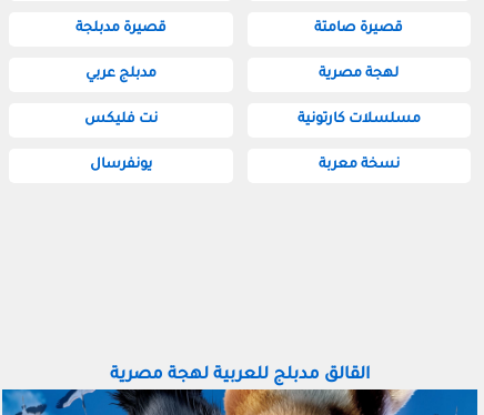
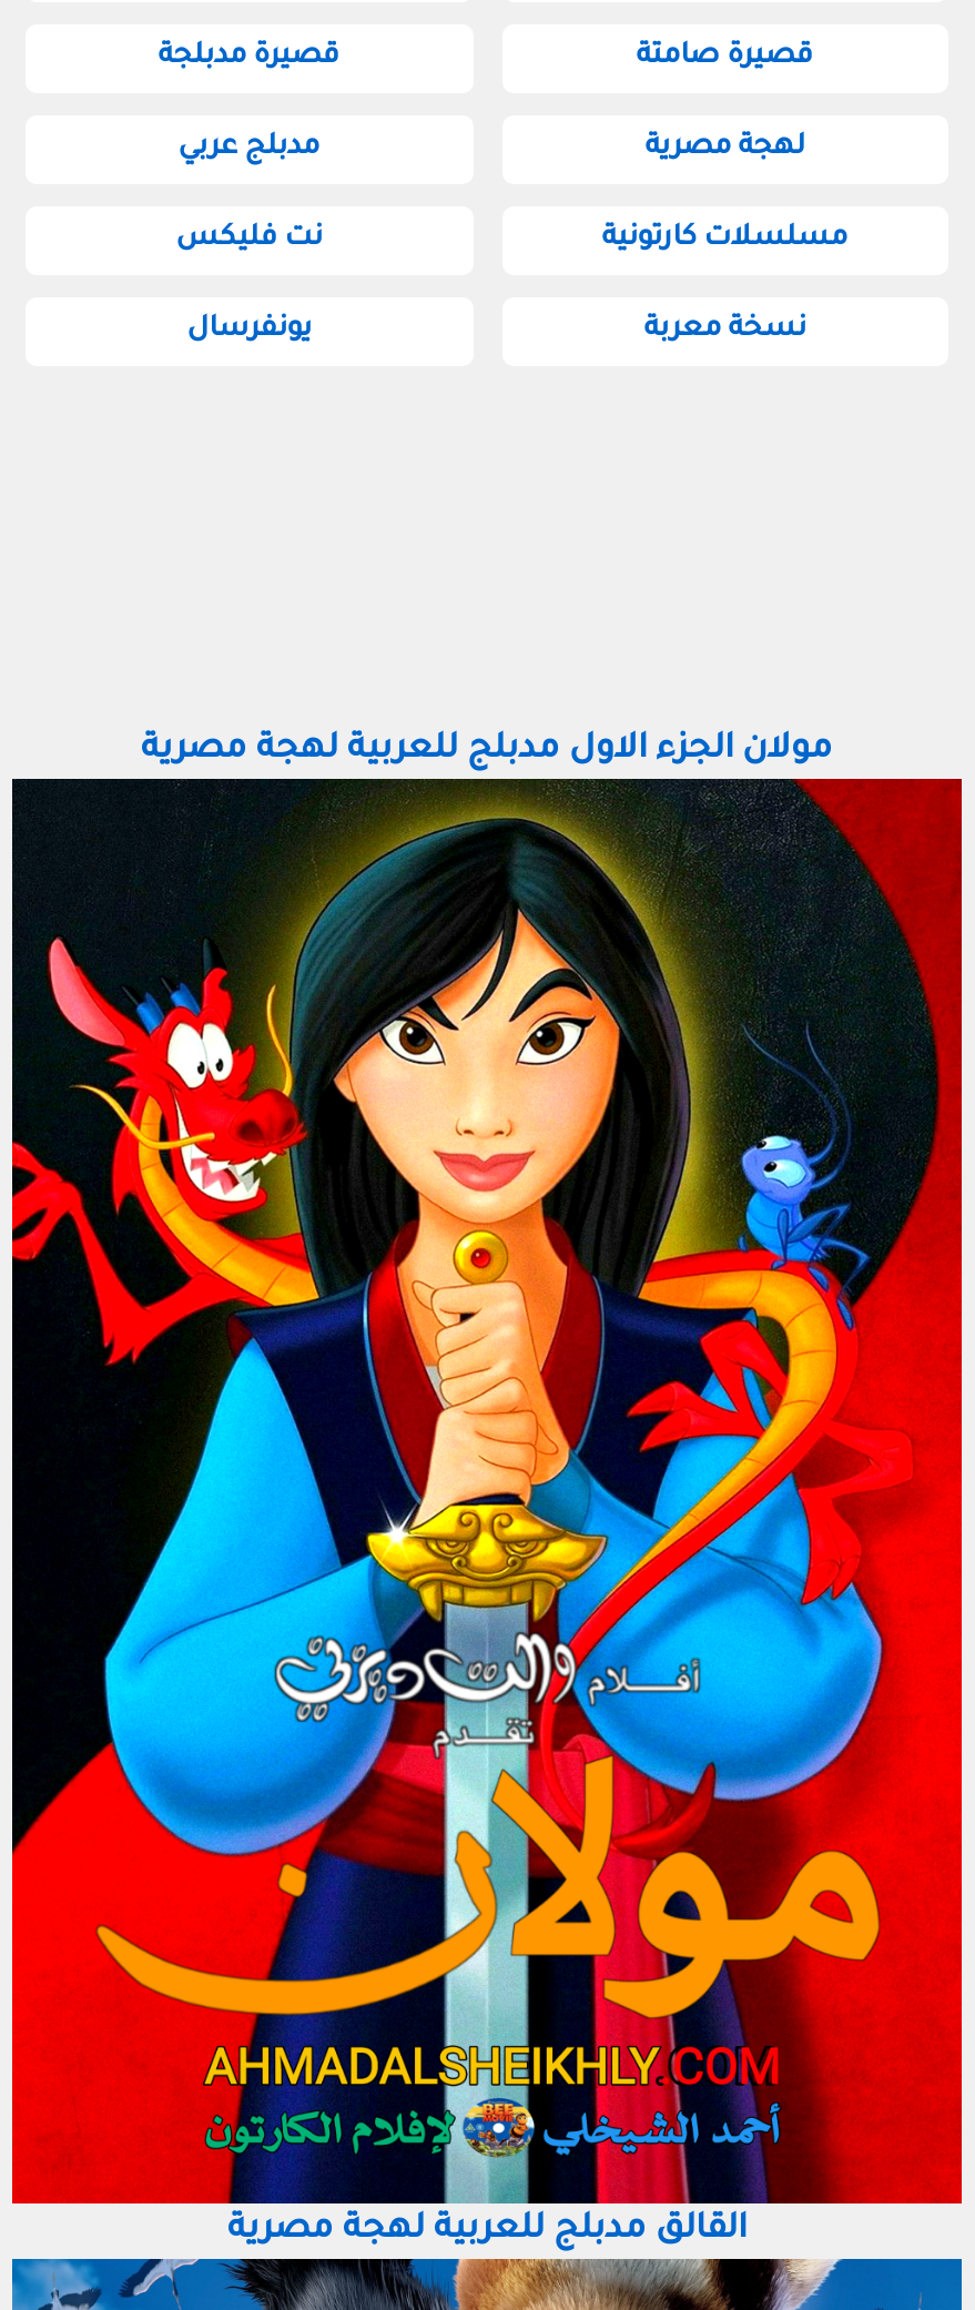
none -> [10,777,964,2206] [image]
none -> [141,733,833,771] مولان الجزء الاول مدبلج للعربية لهجة مصرية

